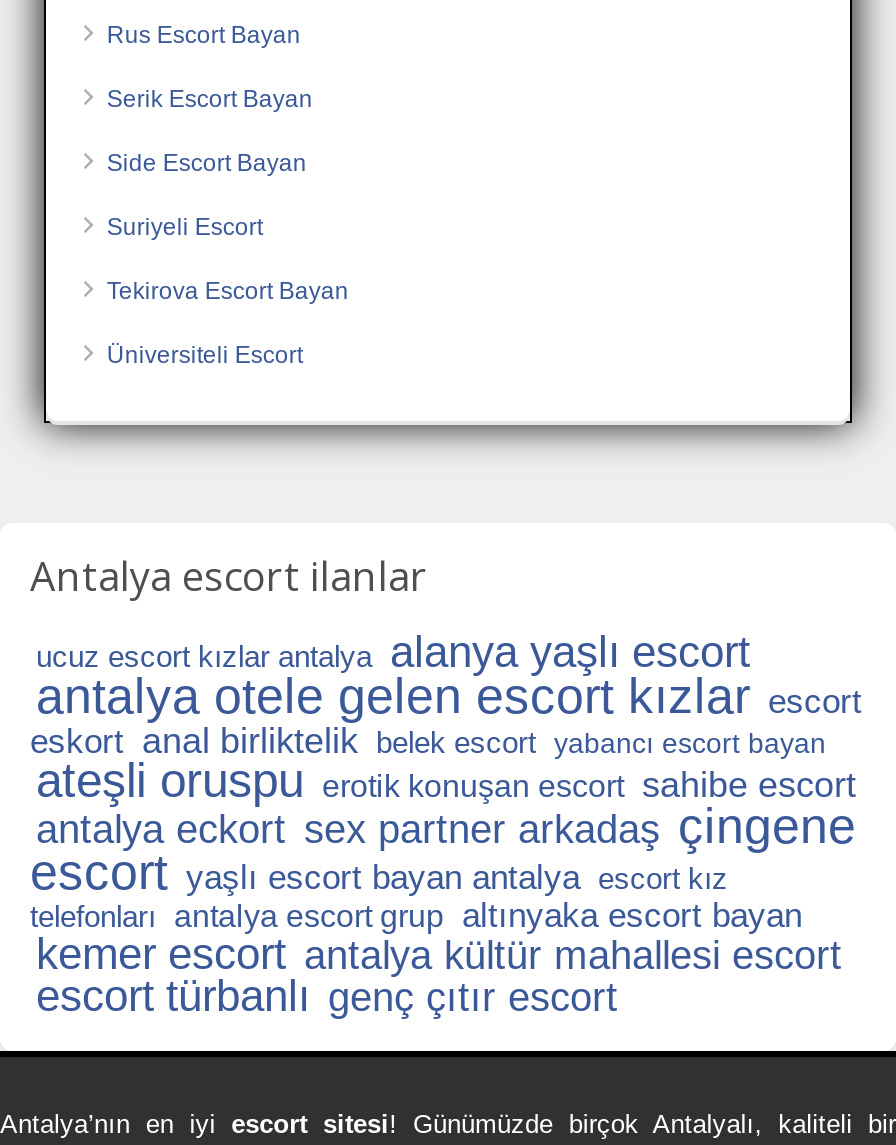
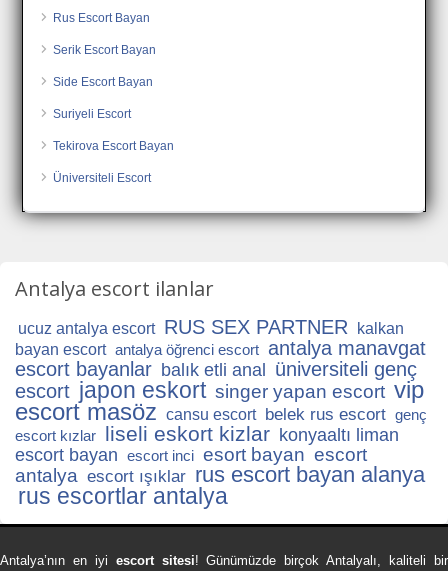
[30,628,862,1022] ucuz escort kızlar antalya alanya yaşlı escort | antalya otele gelen escort kızlar escort | eskort anal birliktelik belek escort yabancı escort bayan | ateşli oruspu erotik konuşan escort sahibe escort | antalya eckort sex partner arkadaş çingene | escort yaşlı escort bayan antalya escort kız | telefonları antalya escort grup altınyaka escort bayan | kemer escort antalya kültür mahallesi escort | escort türbanlı genç çıtır escort -> [15,316,427,509] ucuz antalya escort RUS SEX PARTNER kalkan | bayan escort antalya öğrenci escort antalya manavgat | escort bayanlar balık etli anal üniversiteli genç | escort japon eskort singer yapan escort vip | escort masöz cansu escort belek rus escort genç | escort kızlar liseli eskort kizlar konyaaltı liman | escort bayan escort inci esort bayan escort | antalya escort ışıklar rus escort bayan alanya | rus escortlar antalya

